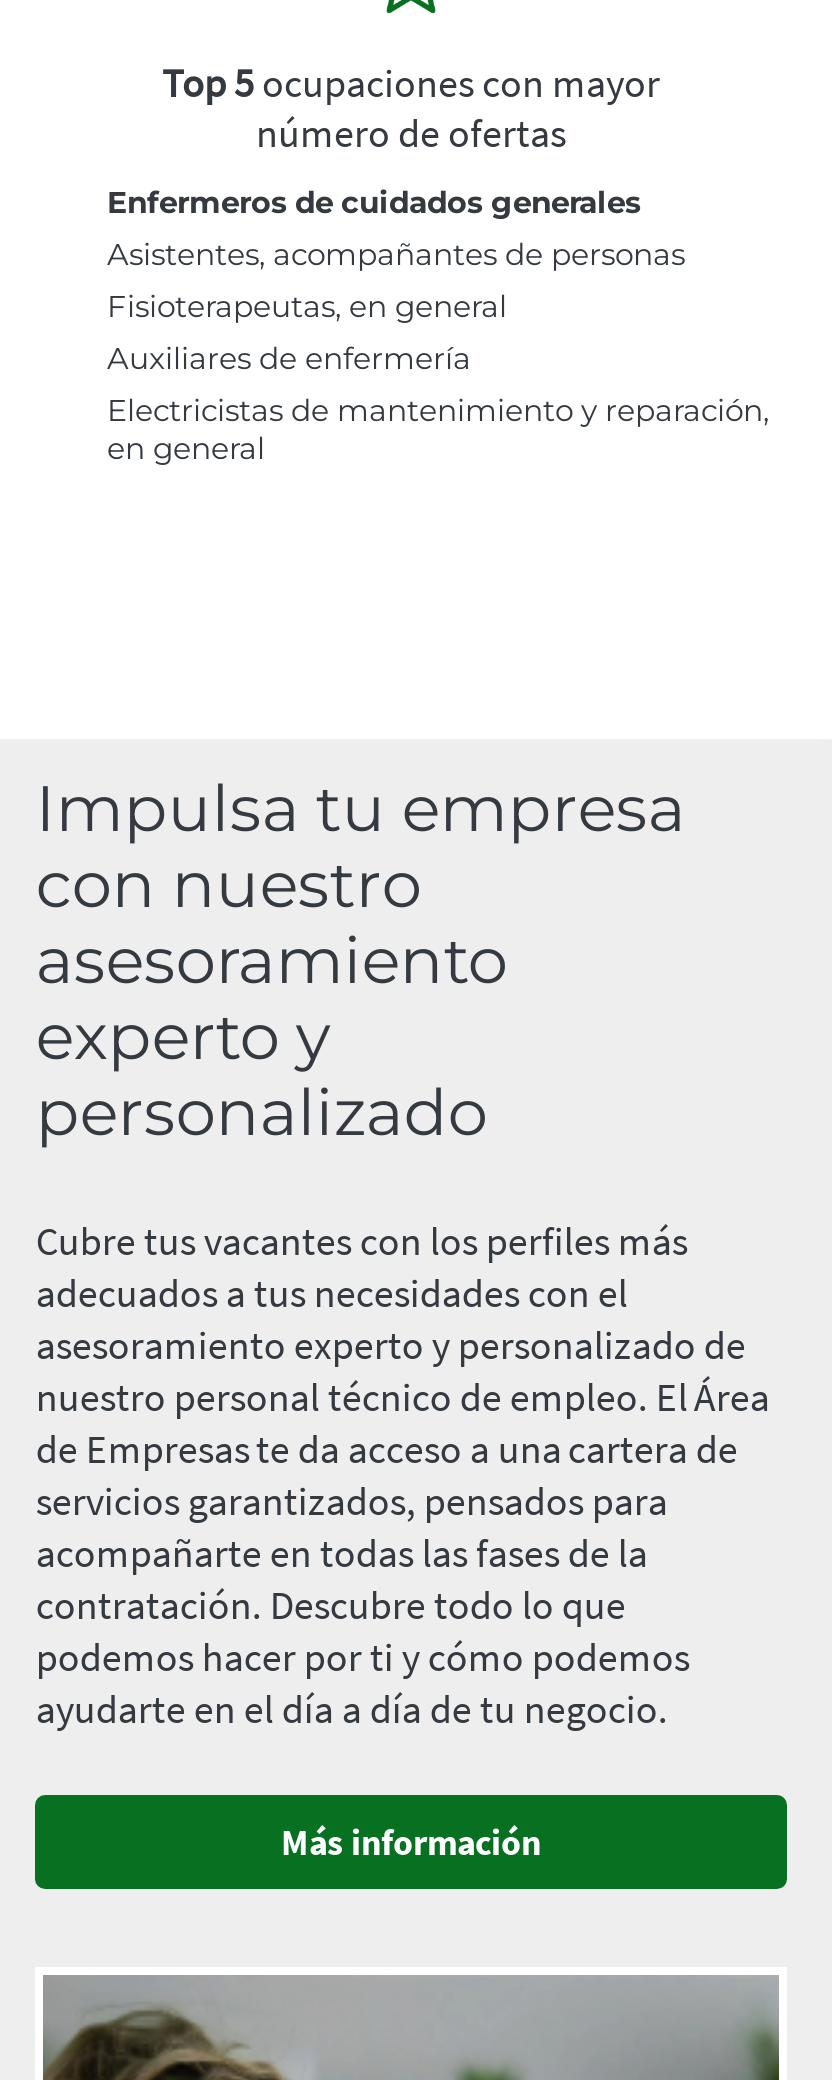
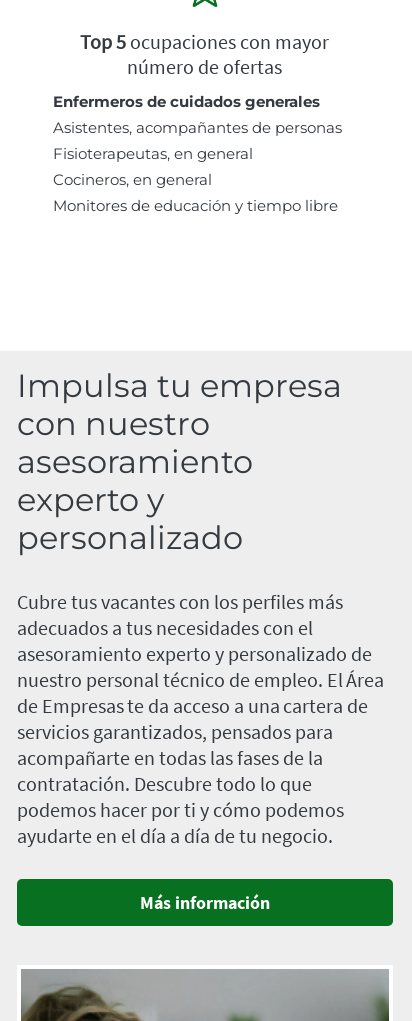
[107,340,769,468] Auxiliares de enfermería | Electricistas de mantenimiento y reparación, | en general -> [53,170,338,215] Cocineros, en general | Monitores de educación y tiempo libre

